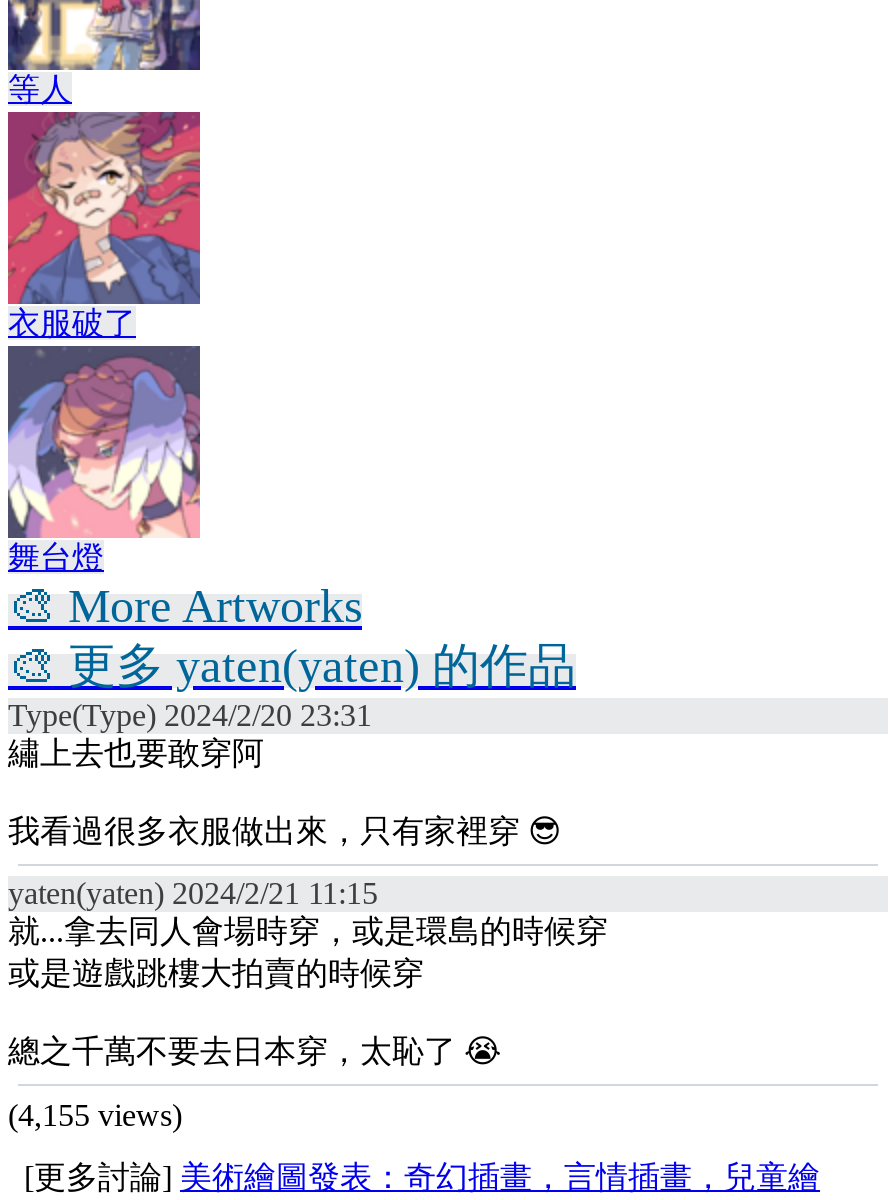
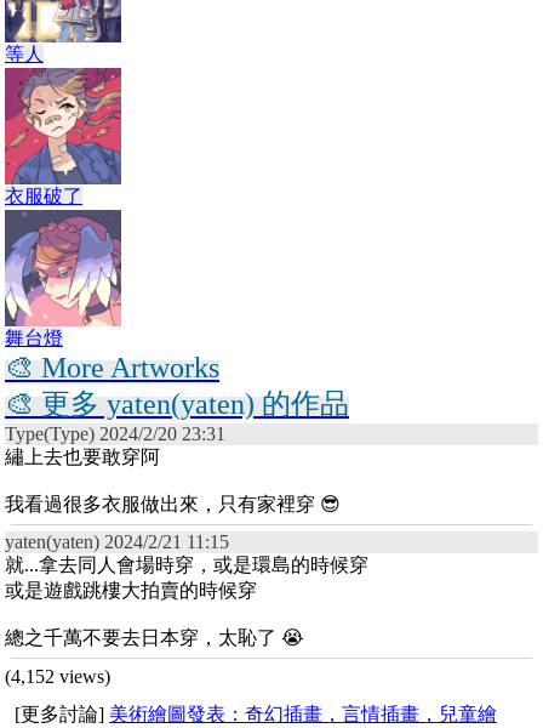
[8,1098,182,1132] (4,155 views) -> [5,666,110,687] (4,152 views)

